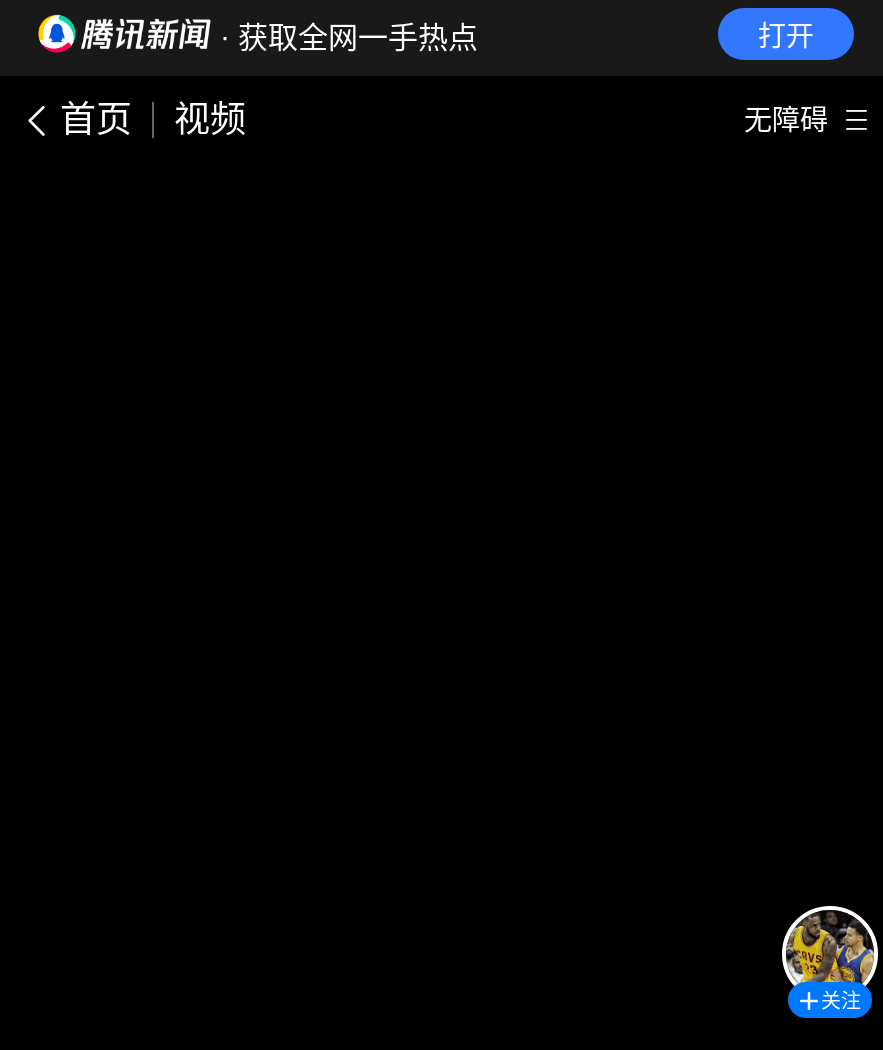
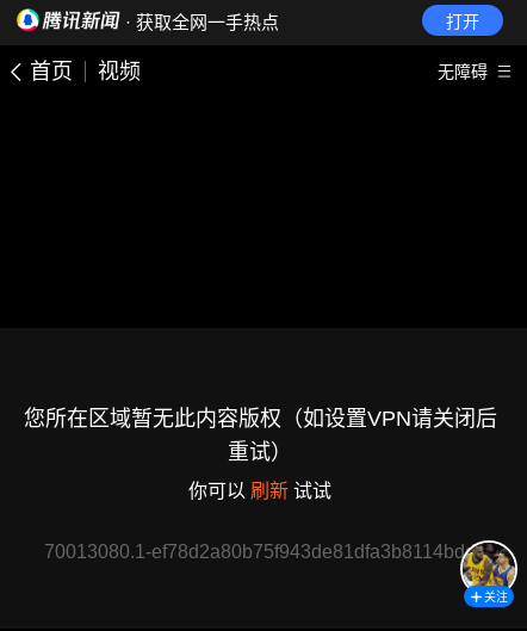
none -> [23,406,497,561] 您所在区域暂无此内容版权（如设置VPN请关闭后 | 重试） | 你可以刷新试试 | 70013080.1-ef78d2a80b75f943de81dfa3b8114bdd

